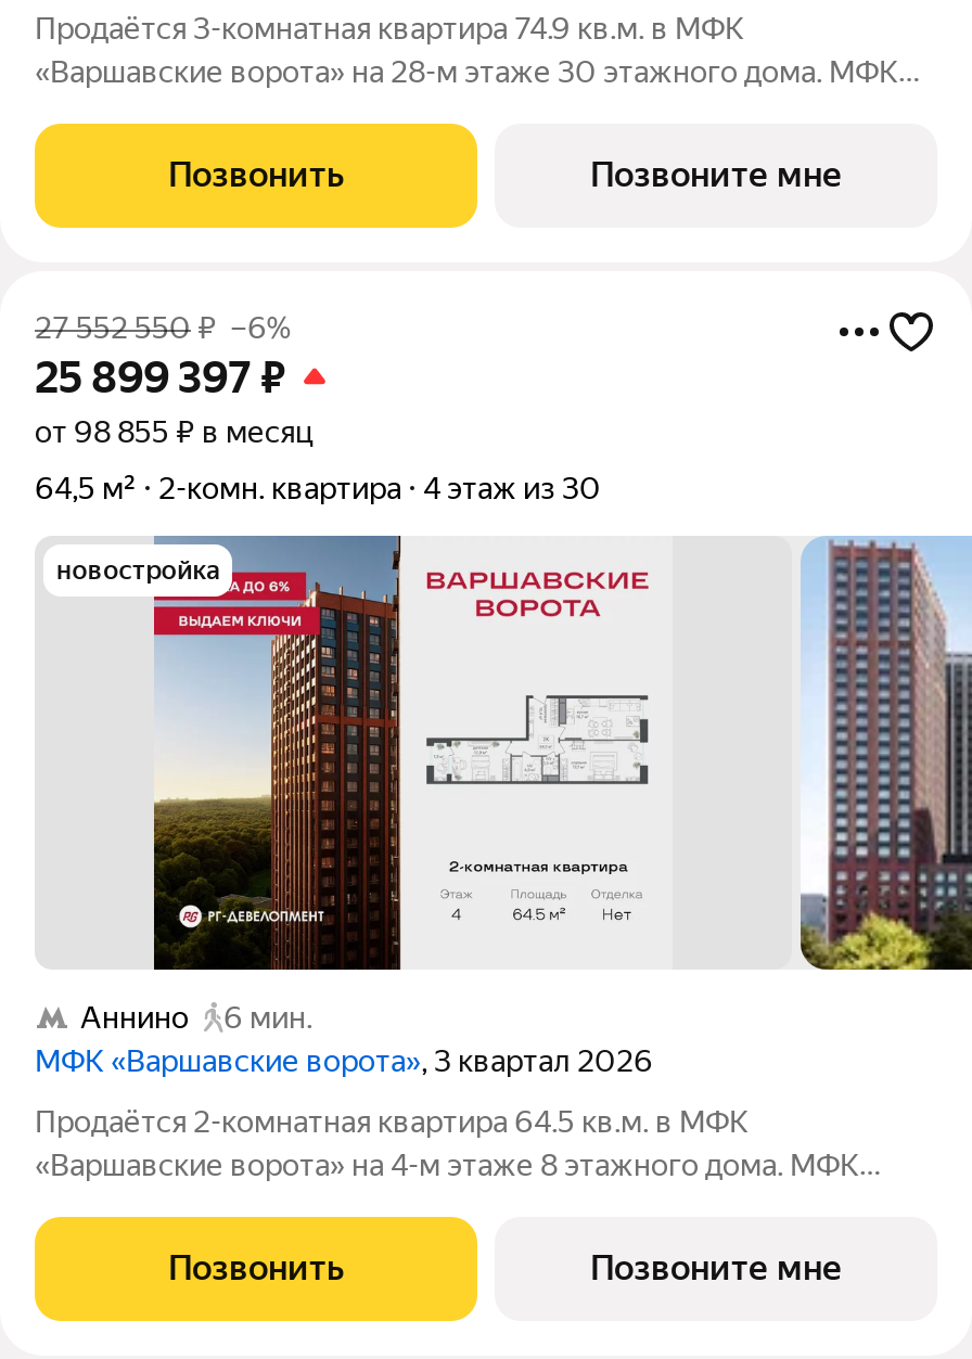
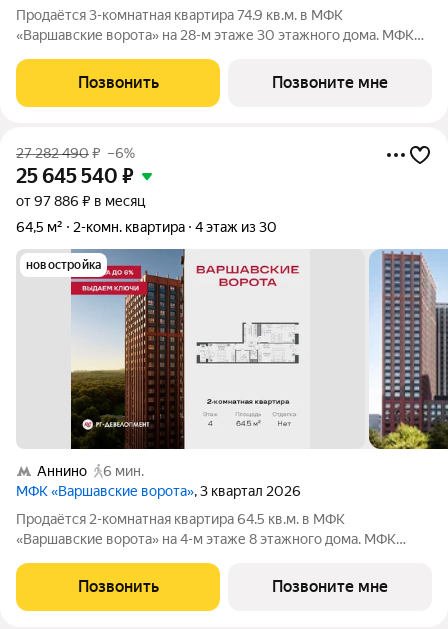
[35,309,291,344] 27 552 550 ₽ –6% -> [16,145,135,161] 27 282 490 ₽ –6%
[35,351,286,403] 25 899 397 ₽ -> [16,164,134,188] 25 645 540 ₽
[35,413,312,448] от 98 855 ₽ в месяц -> [16,193,145,209] от 97 886 ₽ в месяц

